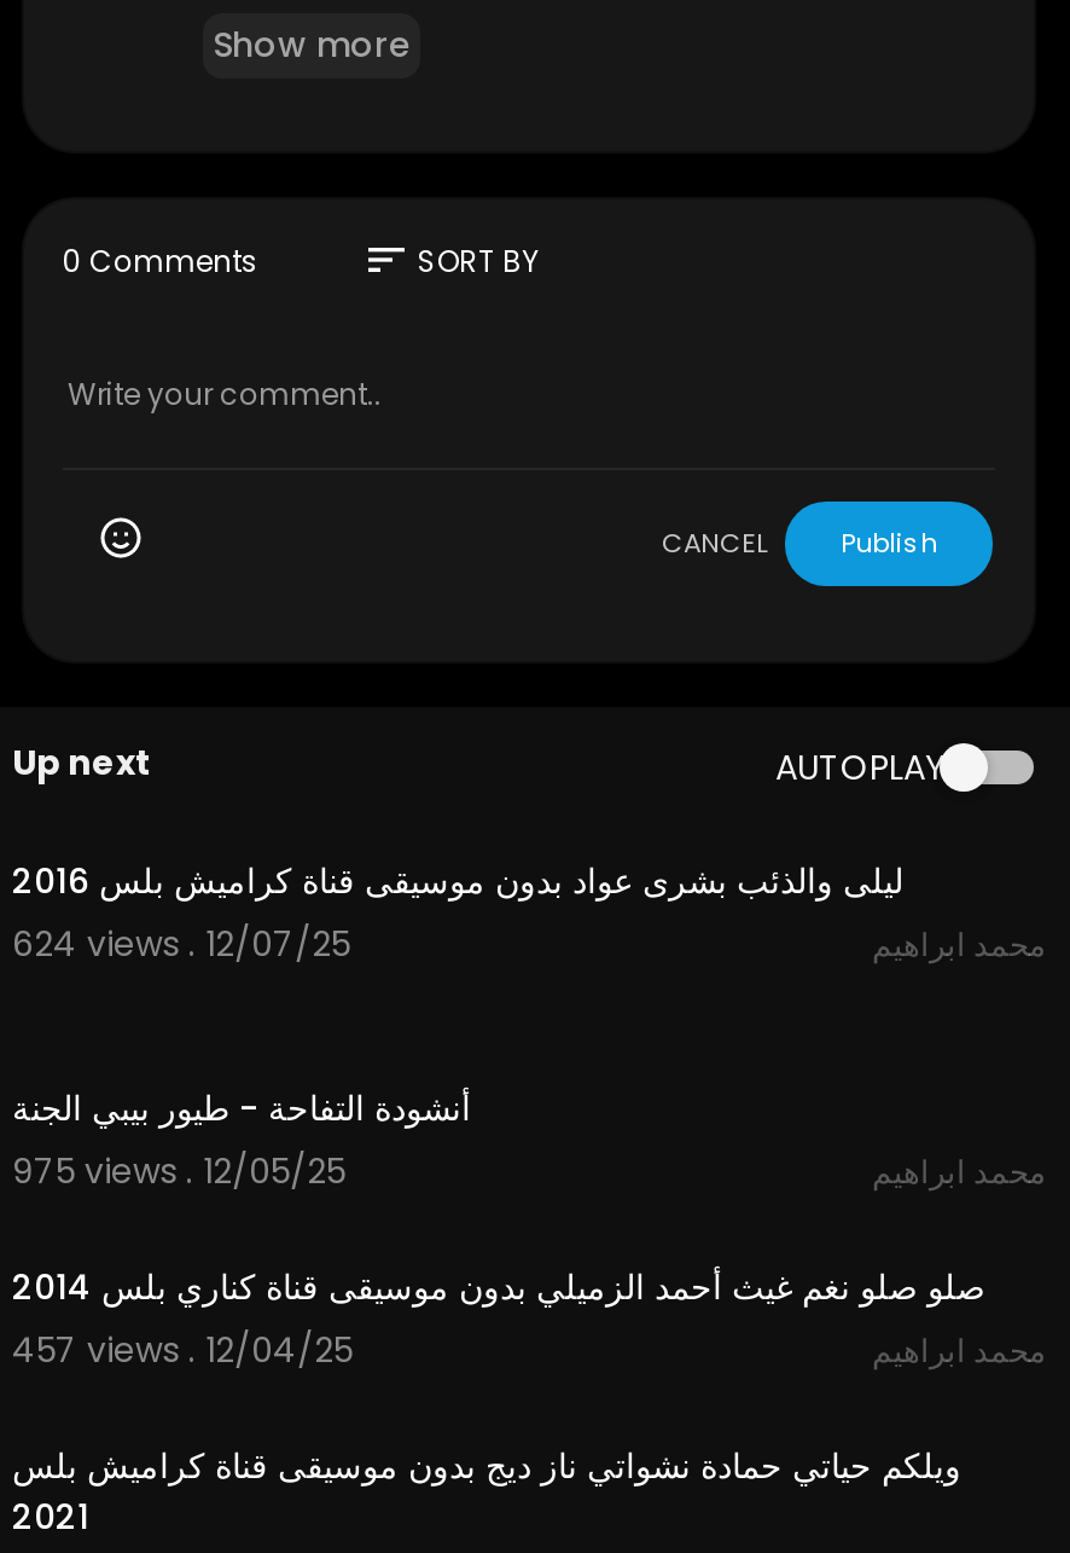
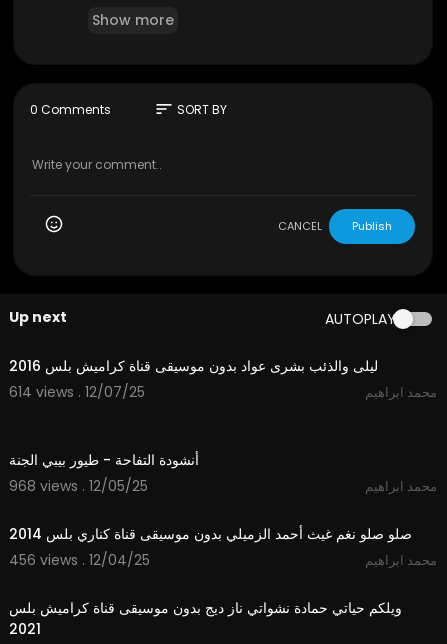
[12,920,350,968] 624 views . 12/07/25 -> [9,382,145,402] 614 views . 12/07/25
[12,1147,345,1195] 975 views . 12/05/25 -> [9,476,148,496] 968 views . 12/05/25
[12,1326,353,1374] 457 views . 12/04/25 -> [9,550,150,570] 456 views . 12/04/25

